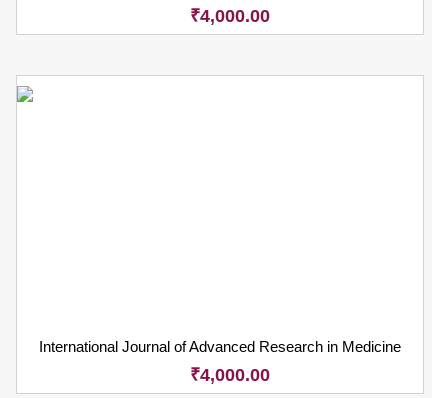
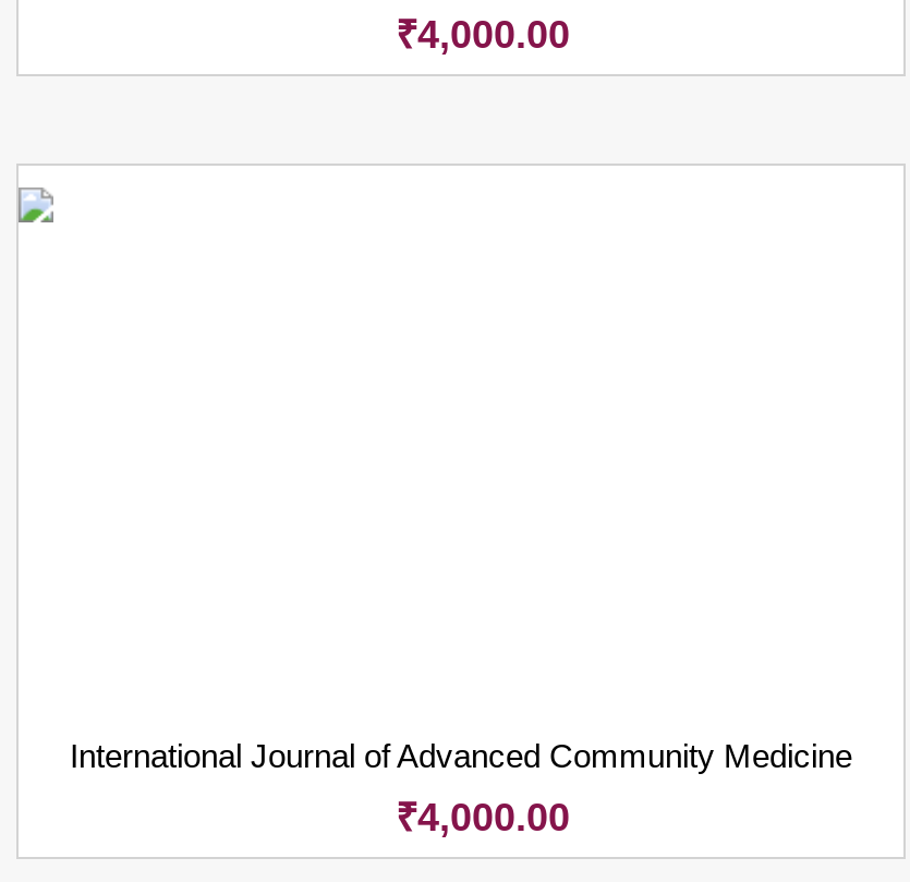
[39,338,401,355] International Journal of Advanced Research in Medicine -> [70,737,852,774] International Journal of Advanced Community Medicine

